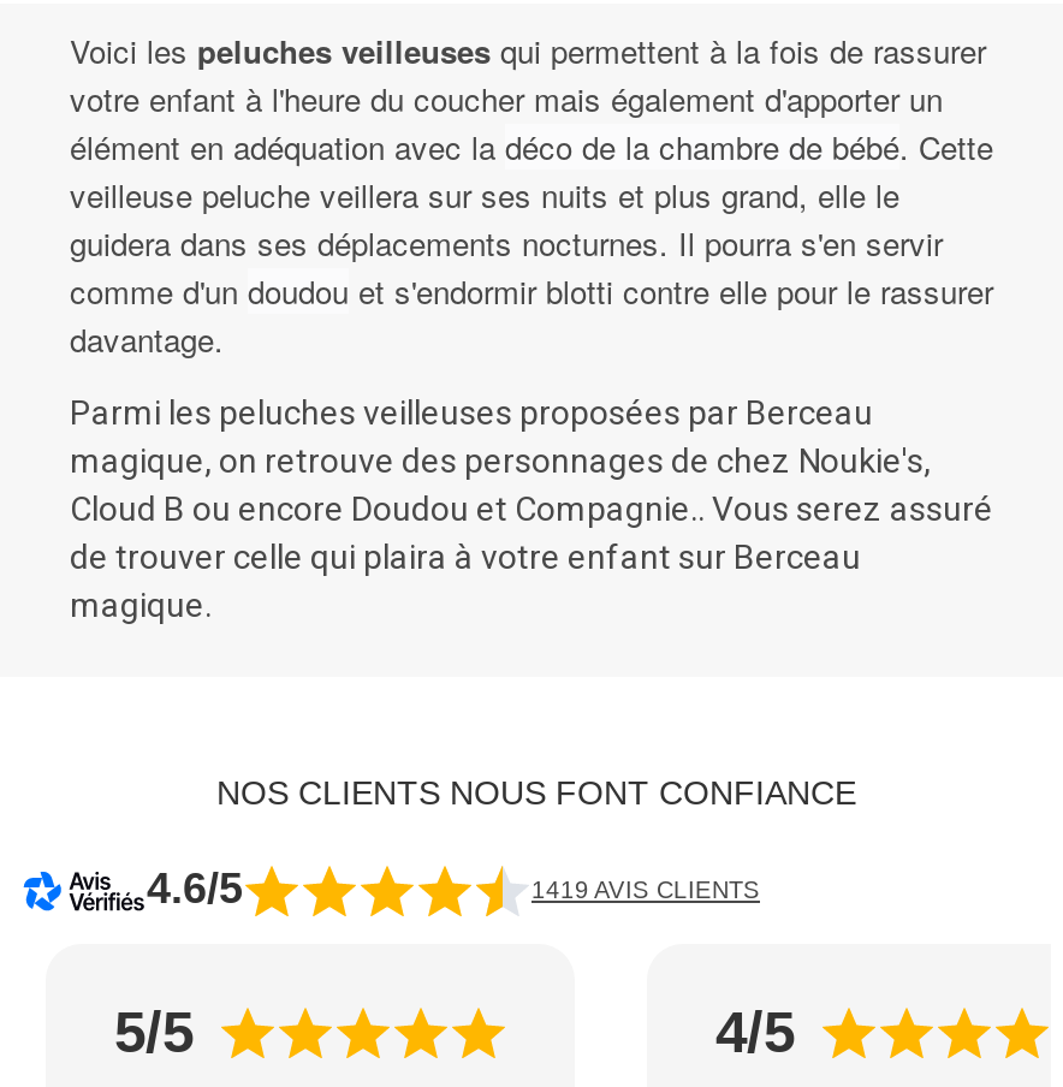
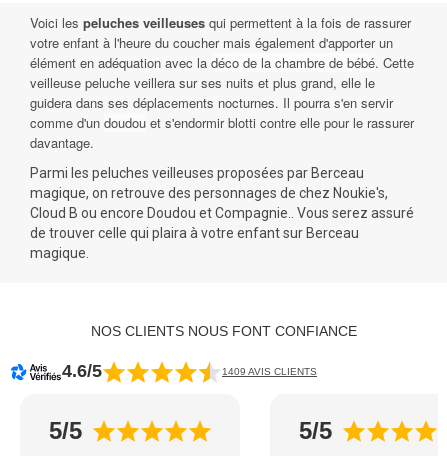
[531,876,760,903] 1419 AVIS CLIENTS -> [222,366,317,377] 1409 AVIS CLIENTS
[715,1000,795,1065] 4/5 -> [298,417,331,444] 5/5

